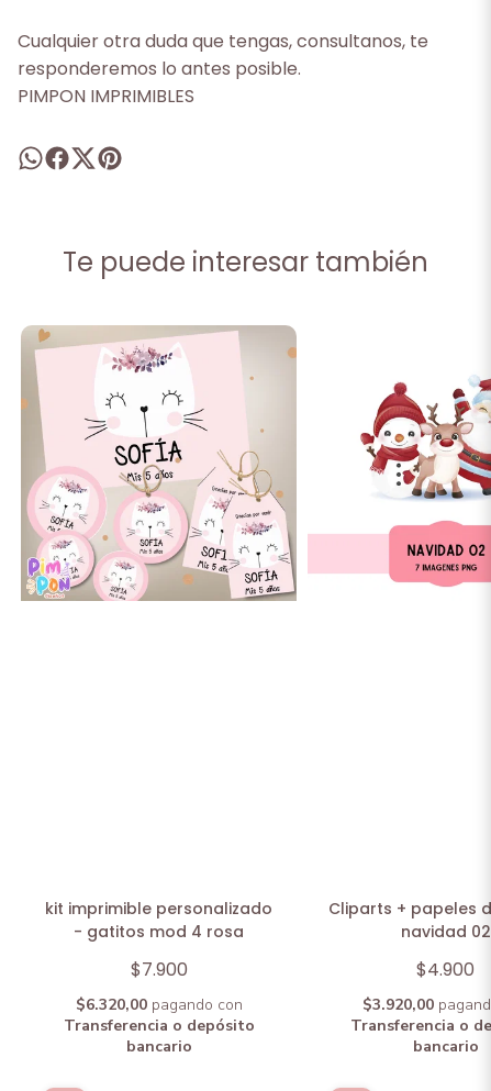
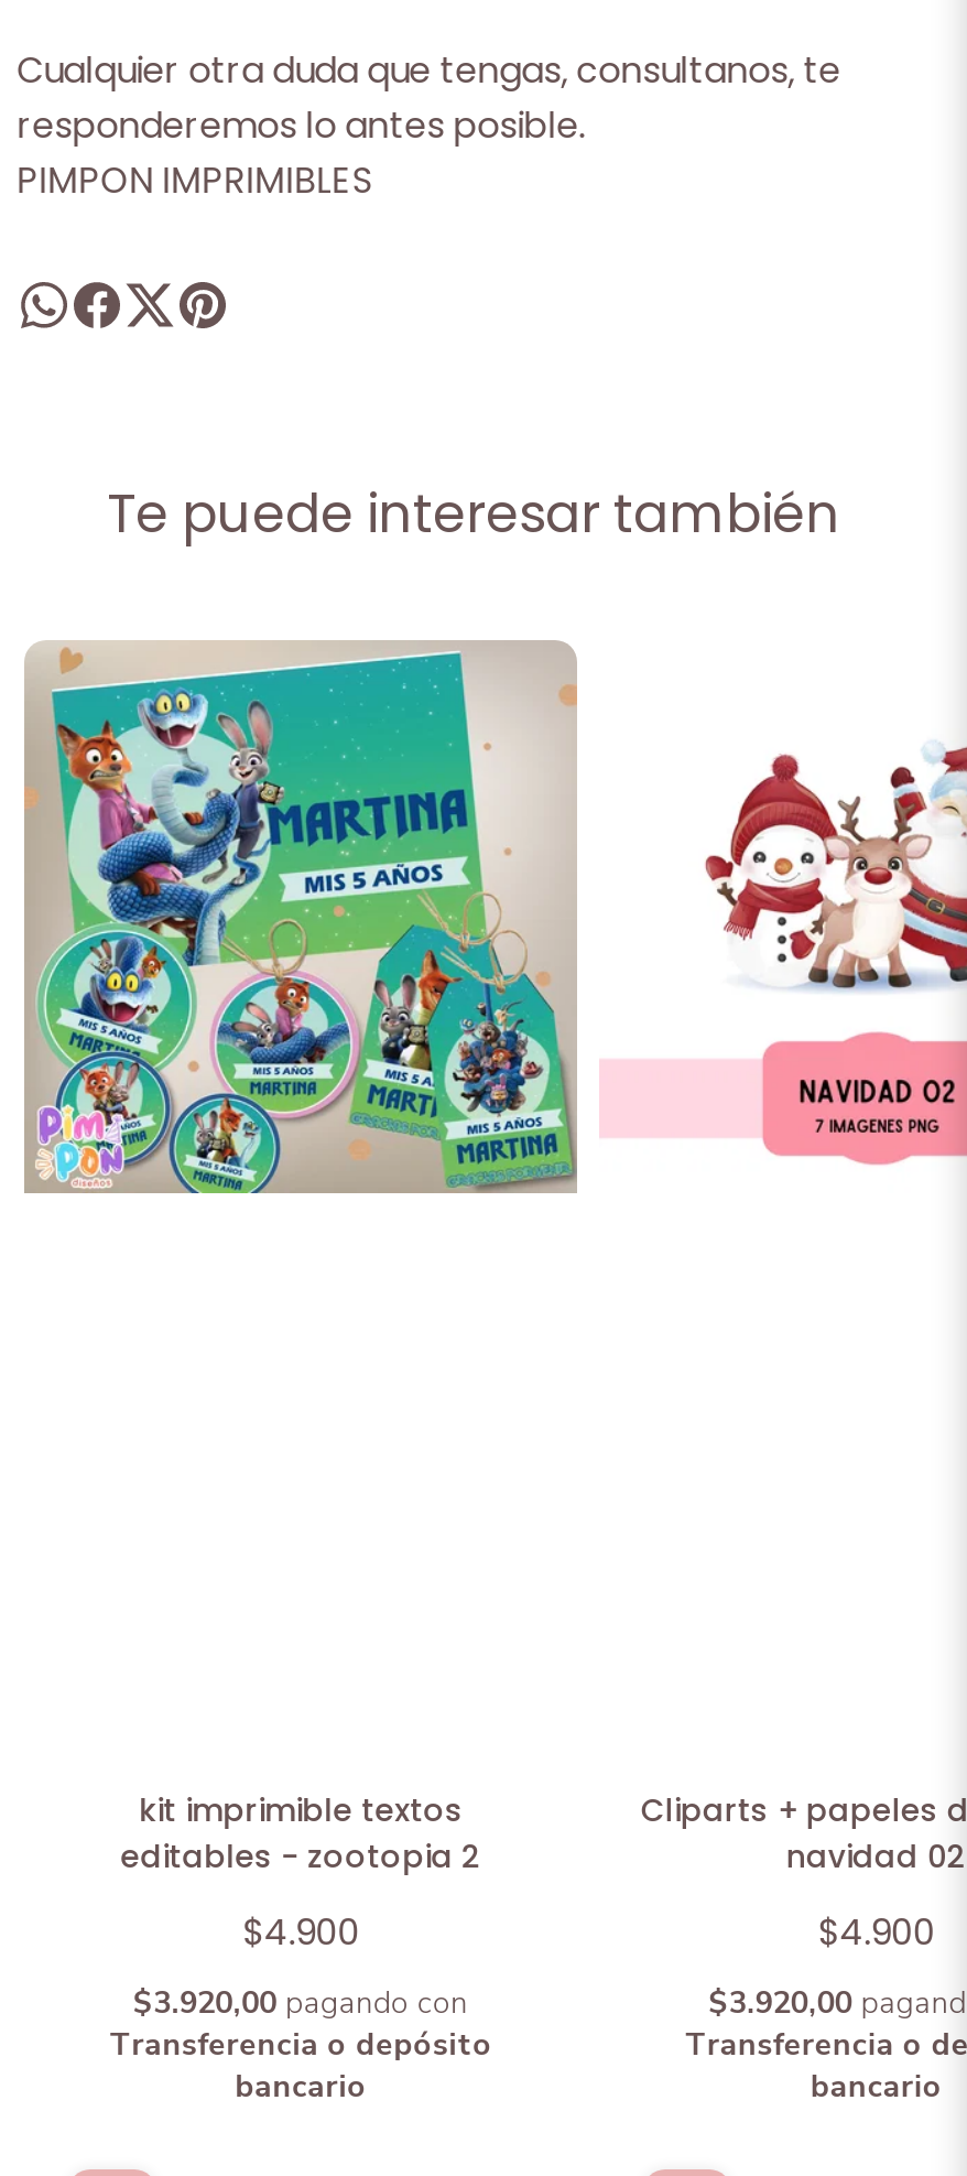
[26,331,295,601] [image] -> [35,651,575,1195] [image]
[45,897,273,942] kit imprimible personalizado | - gatitos mod 4 rosa -> [120,1787,482,1877] kit imprimible textos | editables - zootopia 2
[130,956,187,982] $7.900 -> [243,1906,359,1957] $4.900
[75,994,242,1015] $6.320,00 pagando con -> [133,1981,468,2023] $3.920,00 pagando con

